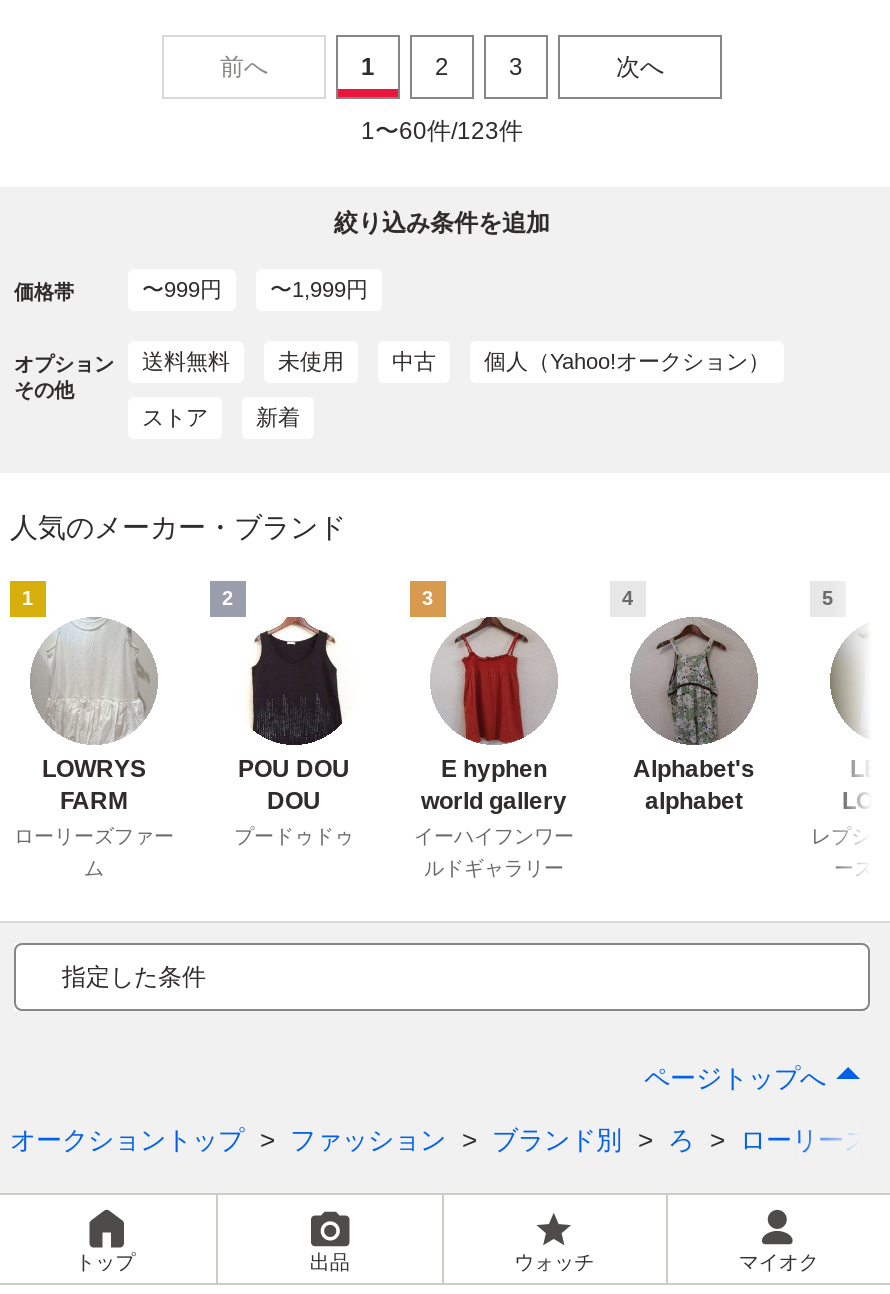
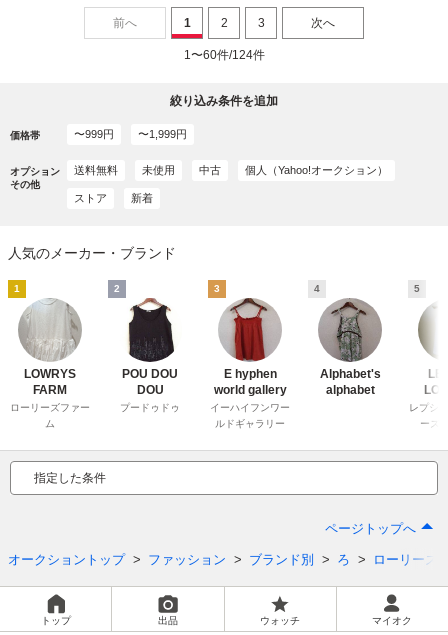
[361,117,523,145] 1〜60件/123件 -> [183,48,264,62] 1〜60件/124件

